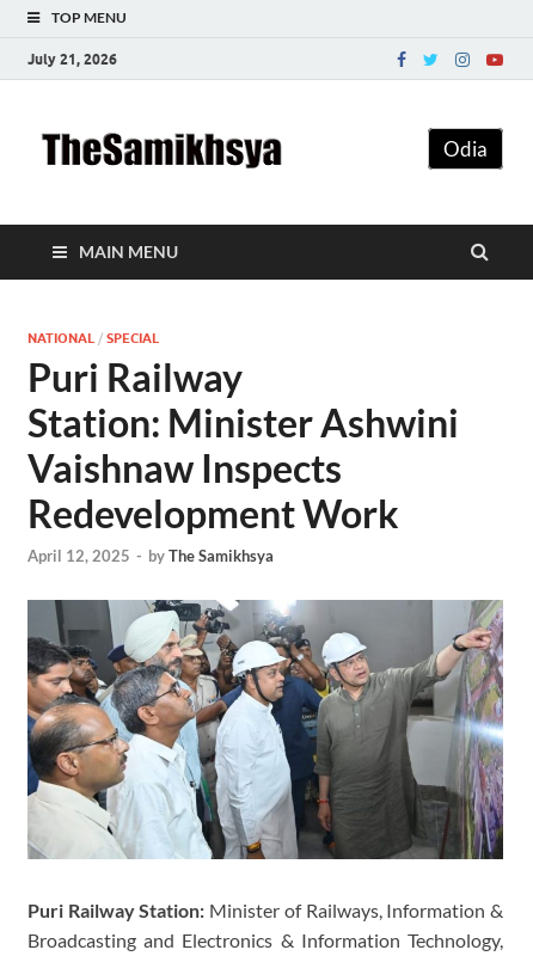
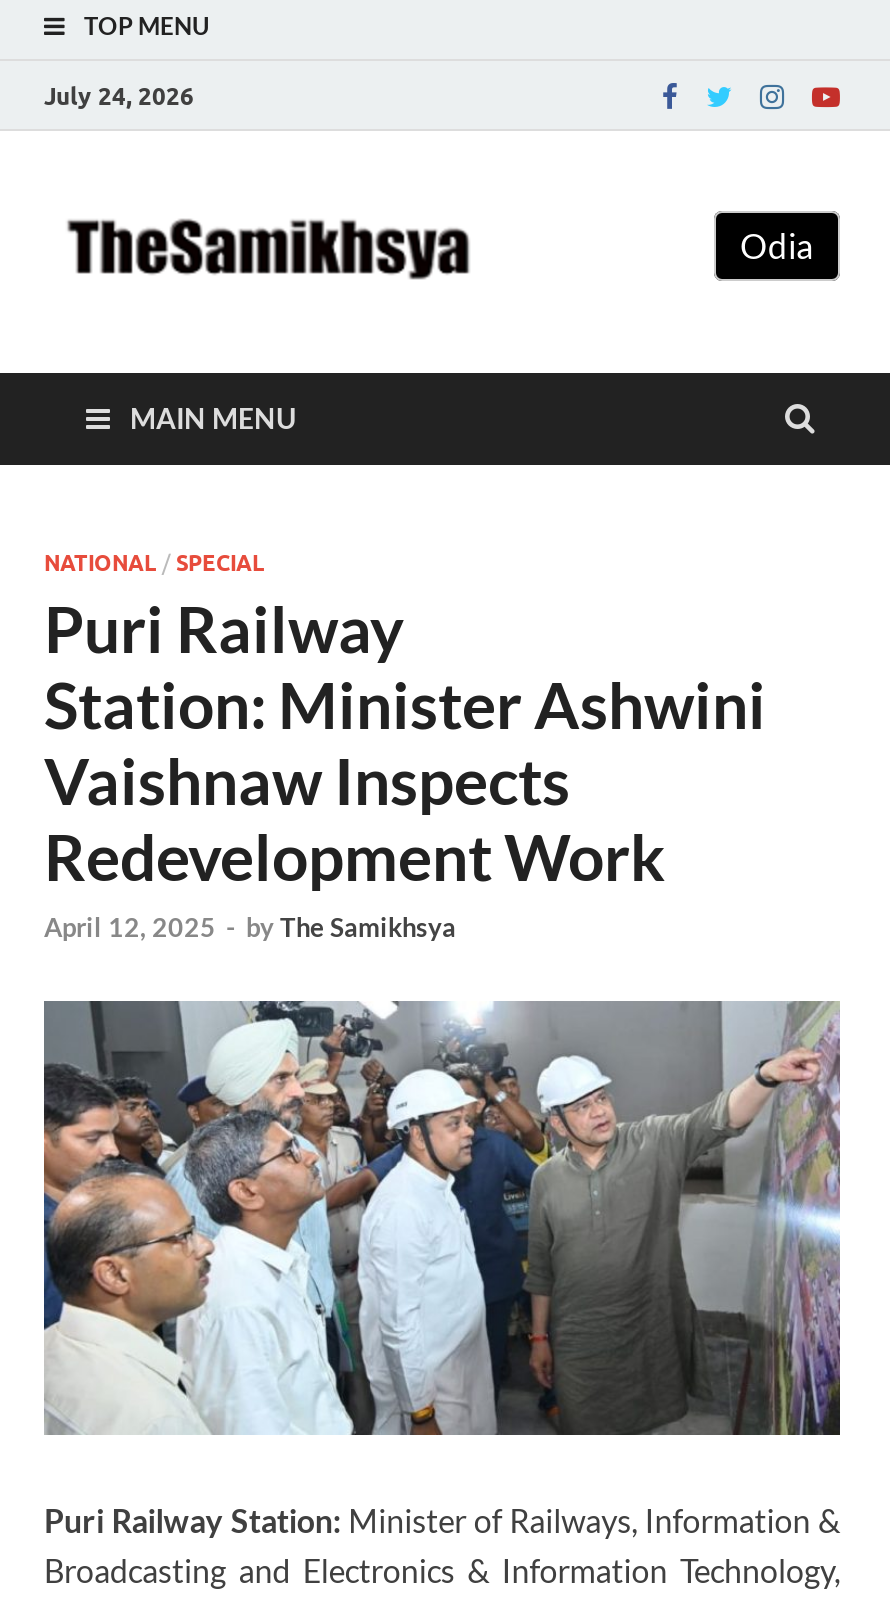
[27,50,117,68] July 21, 2026 -> [44,80,194,110] July 24, 2026

